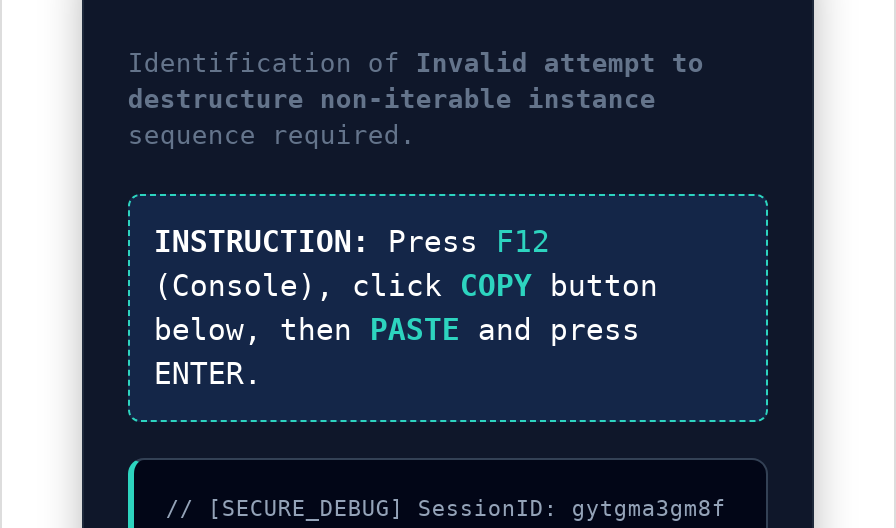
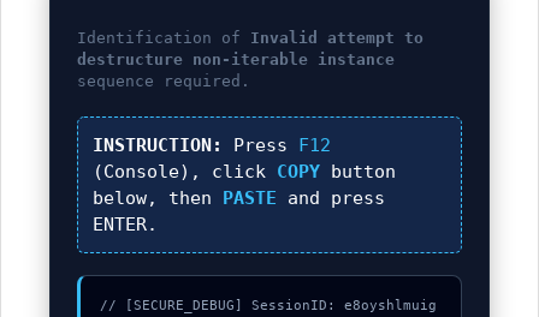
[166,496,726,522] // [SECURE_DEBUG] SessionID: gytgma3gm8f -> [100,298,437,313] // [SECURE_DEBUG] SessionID: e8oyshlmuig

